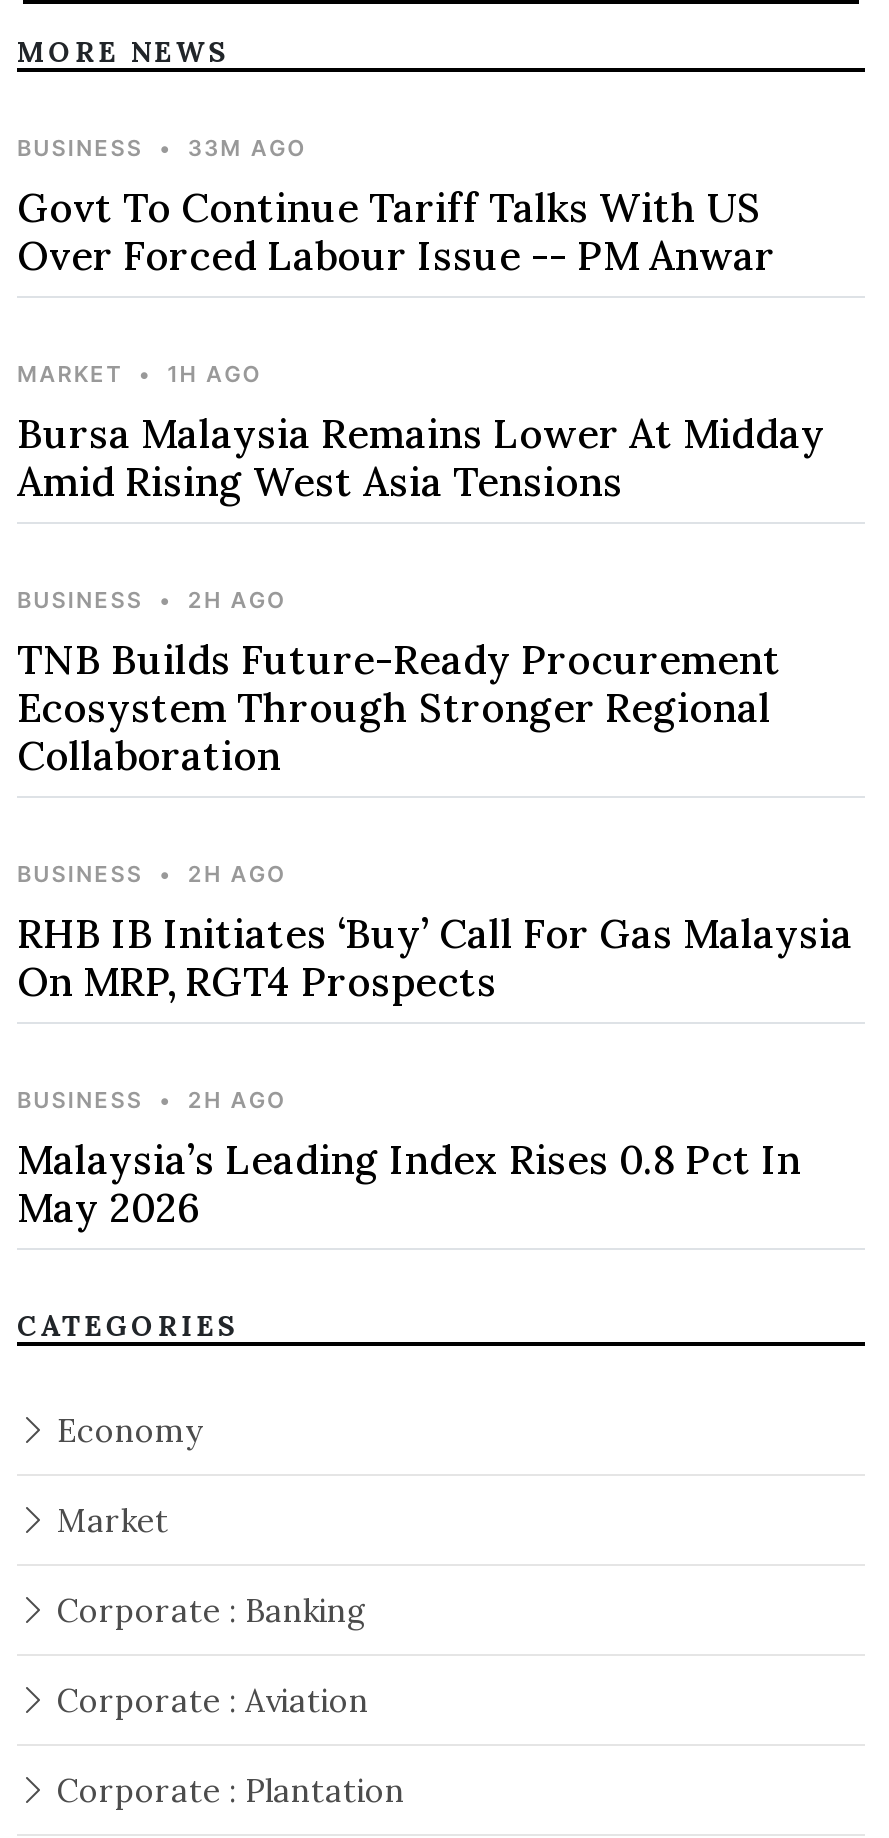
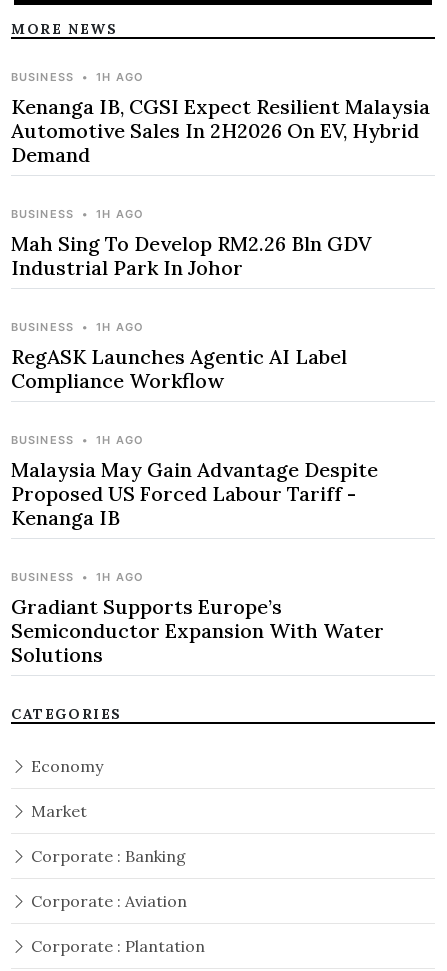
[17,134,775,280] BUSINESS • 33M AGO | Govt To Continue Tariff Talks With US | Over Forced Labour Issue -- PM Anwar -> [11,70,430,167] BUSINESS • 1H AGO | Kenanga IB, CGSI Expect Resilient Malaysia | Automotive Sales In 2H2026 On EV, Hybrid | Demand
[17,360,825,506] MARKET • 1H AGO | Bursa Malaysia Remains Lower At Midday | Amid Rising West Asia Tensions -> [11,207,371,280] BUSINESS • 1H AGO | Mah Sing To Develop RM2.26 Bln GDV | Industrial Park In Johor
[17,586,781,780] BUSINESS • 2H AGO | TNB Builds Future-Ready Procurement | Ecosystem Through Stronger Regional | Collaboration -> [11,320,347,393] BUSINESS • 1H AGO | RegASK Launches Agentic AI Label | Compliance Workflow
[17,860,853,1006] BUSINESS • 2H AGO | RHB IB Initiates ‘Buy’ Call For Gas Malaysia | On MRP, RGT4 Prospects -> [11,433,378,530] BUSINESS • 1H AGO | Malaysia May Gain Advantage Despite | Proposed US Forced Labour Tariff - | Kenanga IB
[17,1086,801,1232] BUSINESS • 2H AGO | Malaysia’s Leading Index Rises 0.8 Pct In | May 2026 -> [11,570,384,667] BUSINESS • 1H AGO | Gradiant Supports Europe’s | Semiconductor Expansion With Water | Solutions

